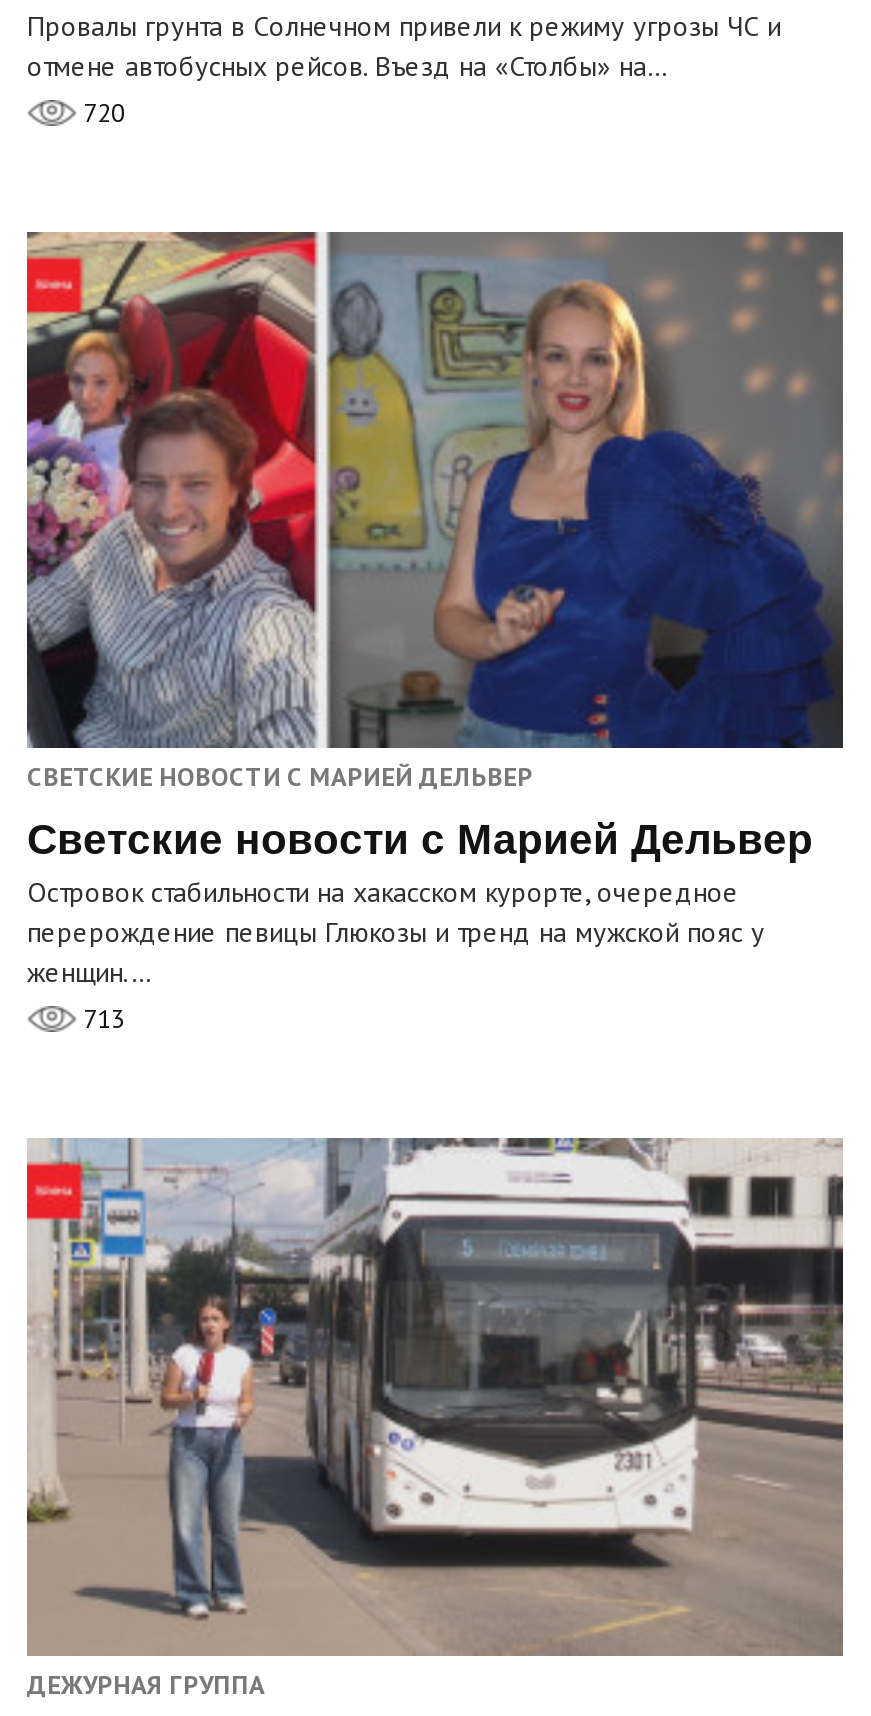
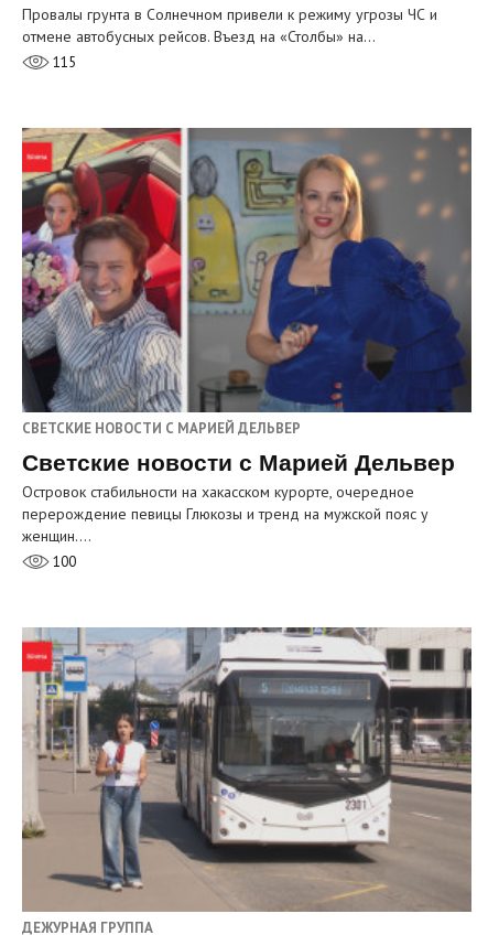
[77,96,125,130] 720 -> [50,53,76,72] 115
[77,1003,125,1037] 713 -> [50,553,76,571] 100

